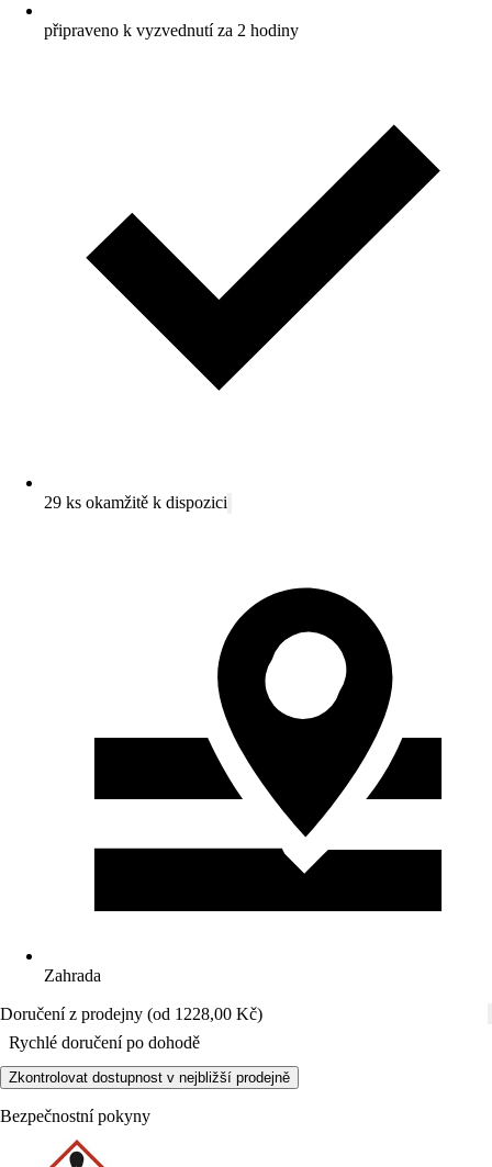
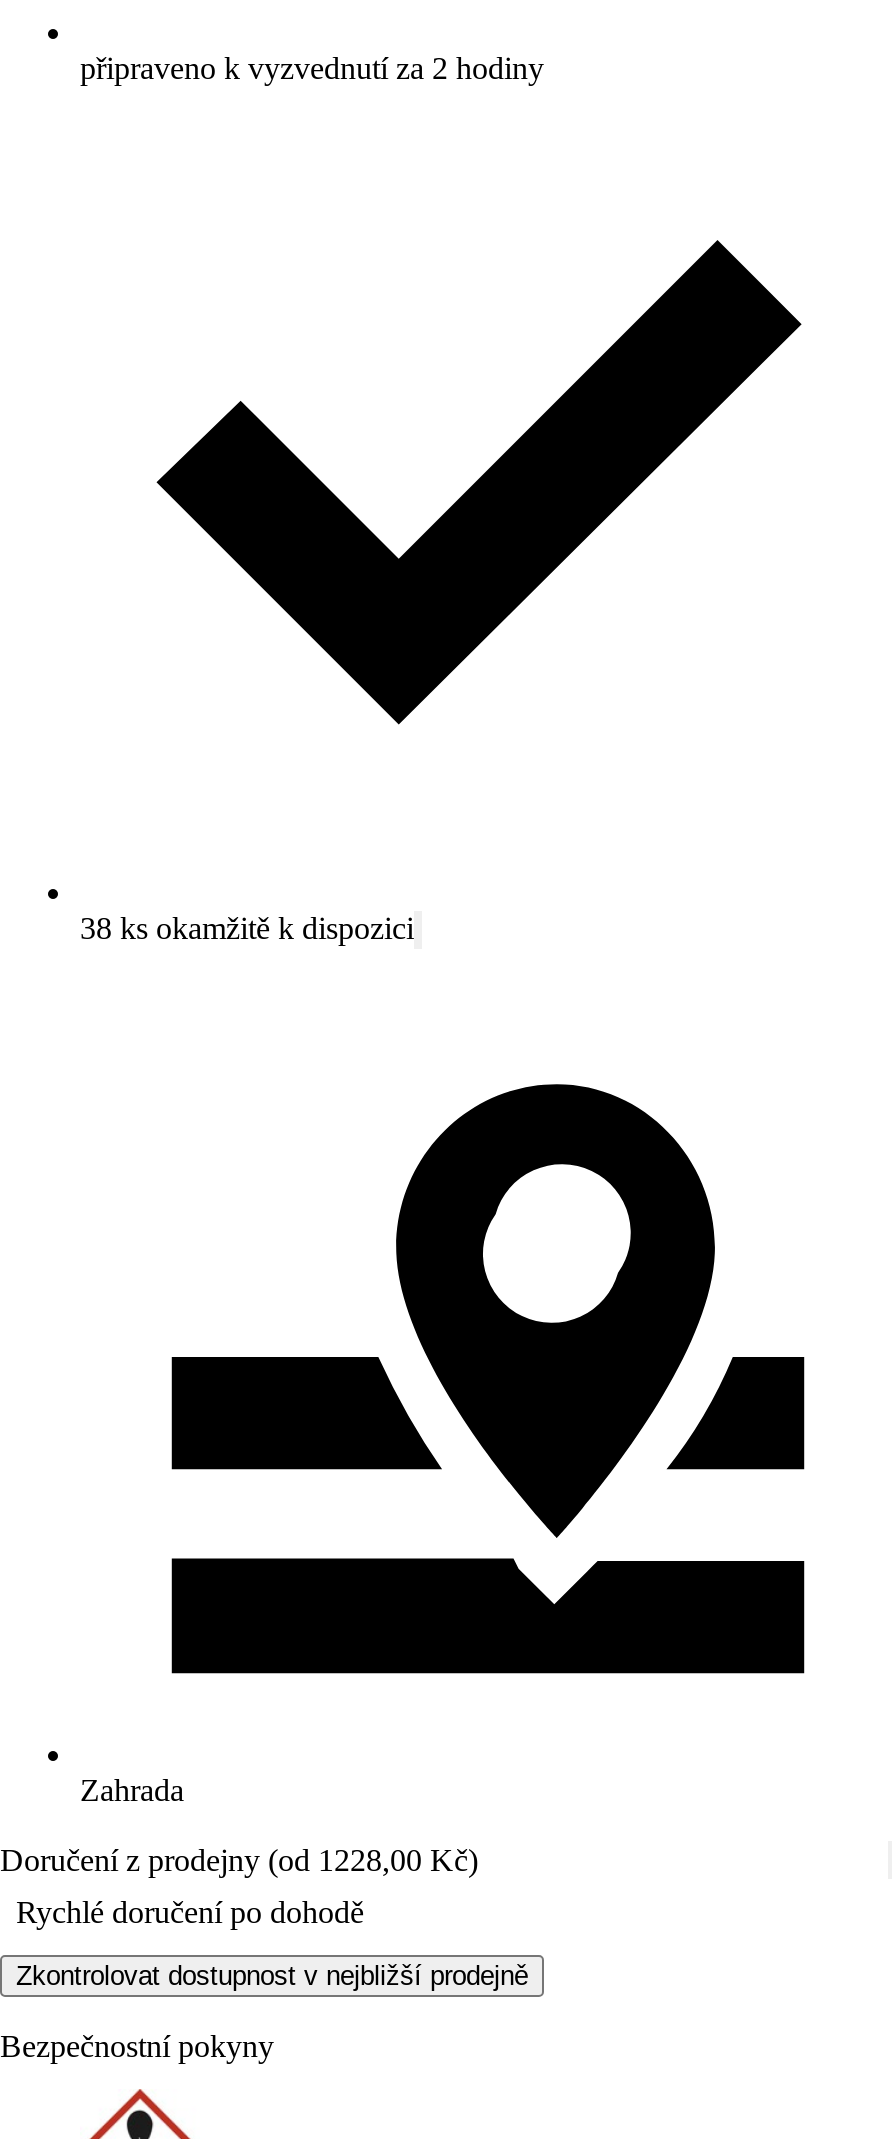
[44,493,227,512] 29 ks okamžitě k dispozici -> [80,911,414,945] 38 ks okamžitě k dispozici

